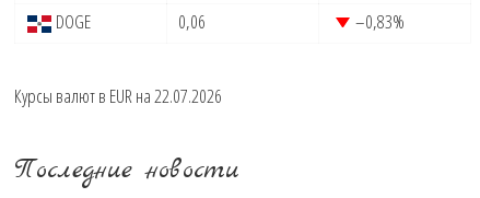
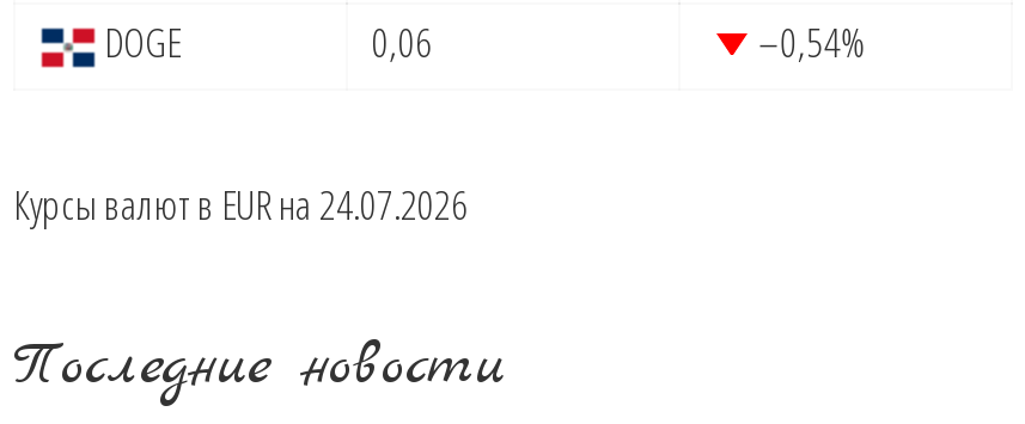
[355,9,404,34] –0,83% -> [759,15,867,70] –0,54%
[14,84,222,109] Курсы валют в EUR на 22.07.2026 -> [13,178,468,233] Курсы валют в EUR на 24.07.2026

